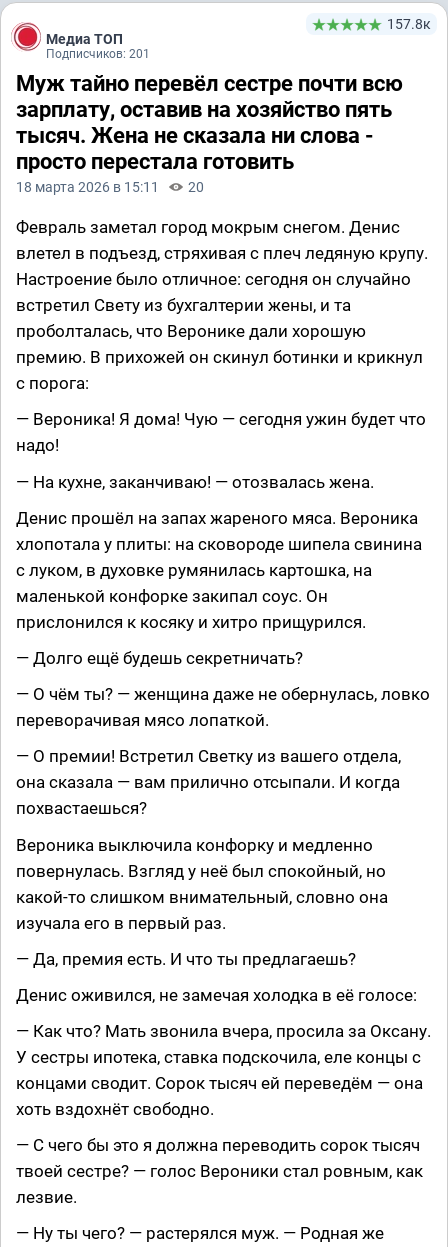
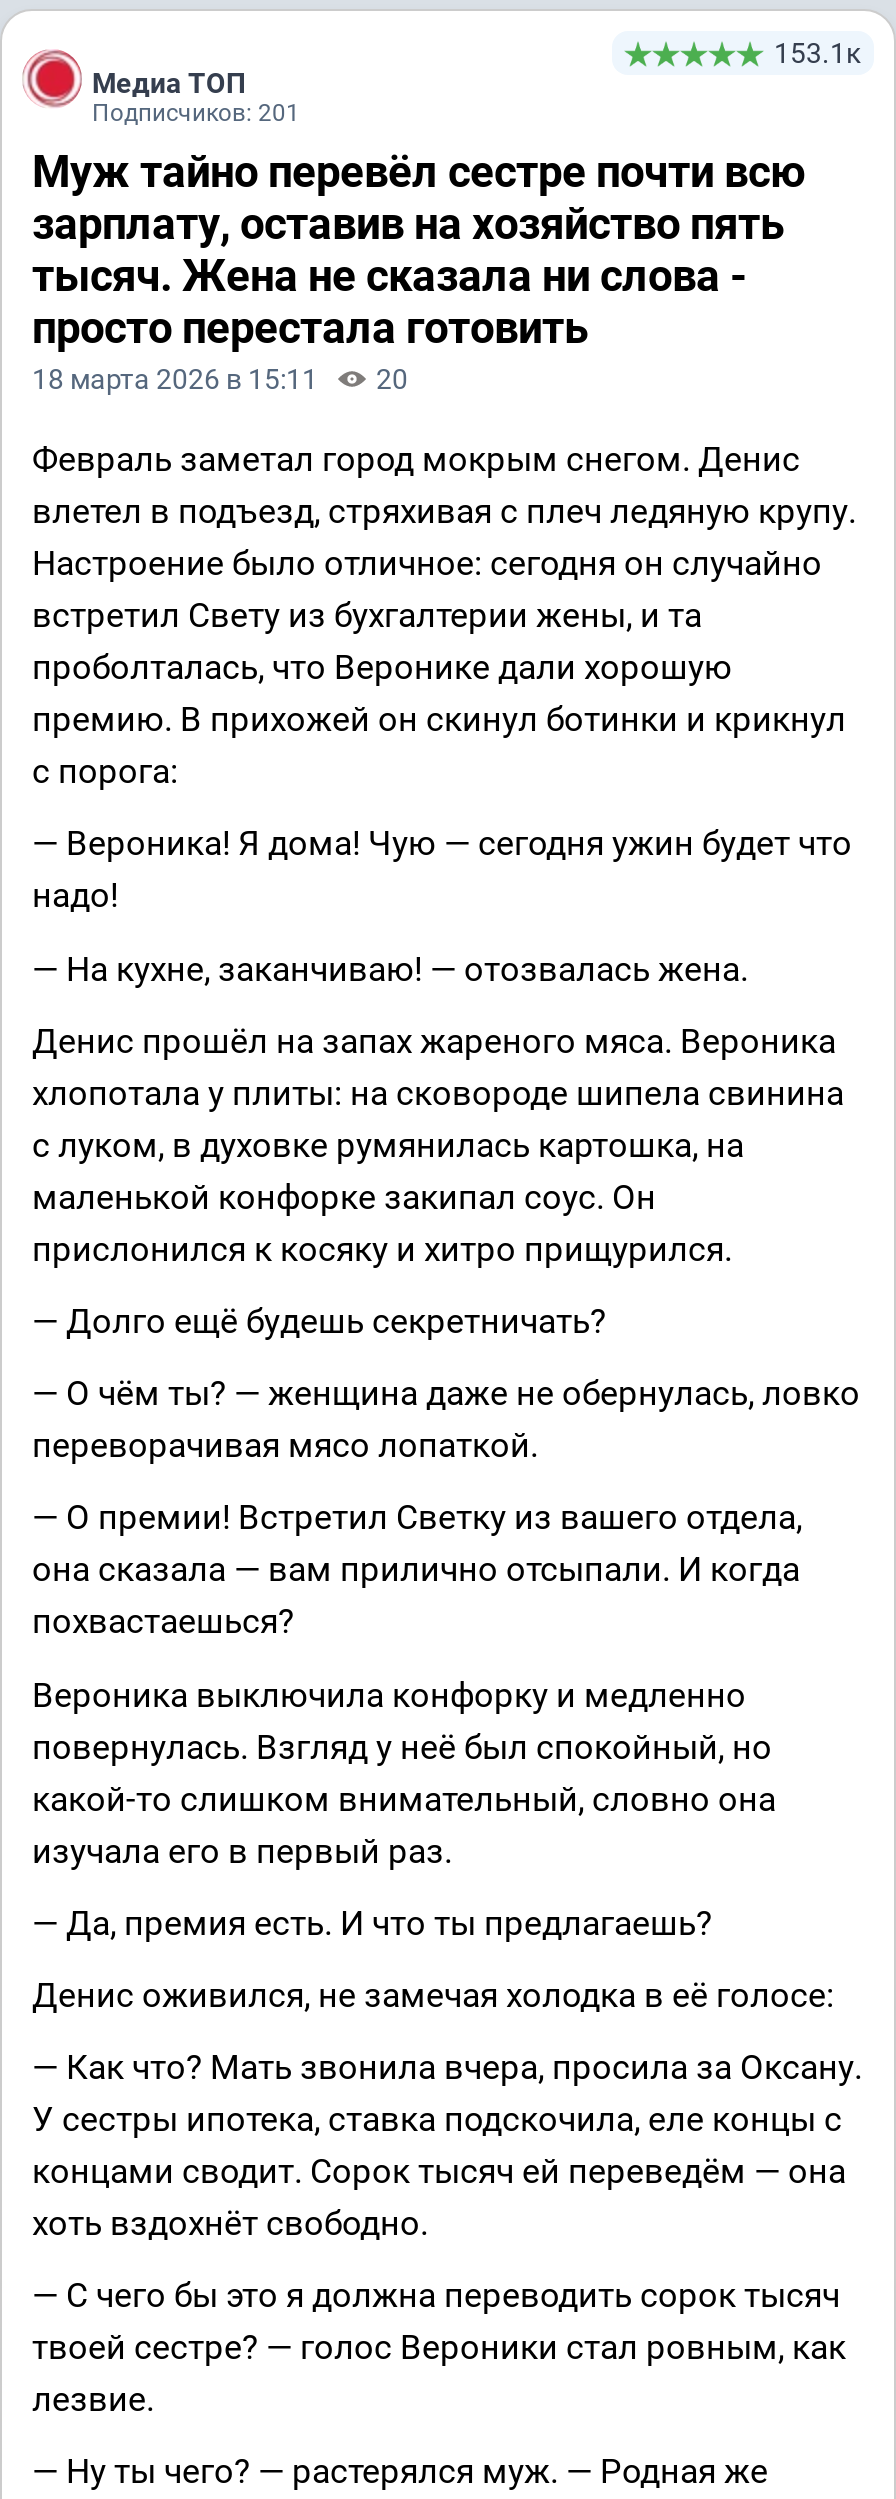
[387,16,431,32] 157.8к -> [774,37,862,69] 153.1к

